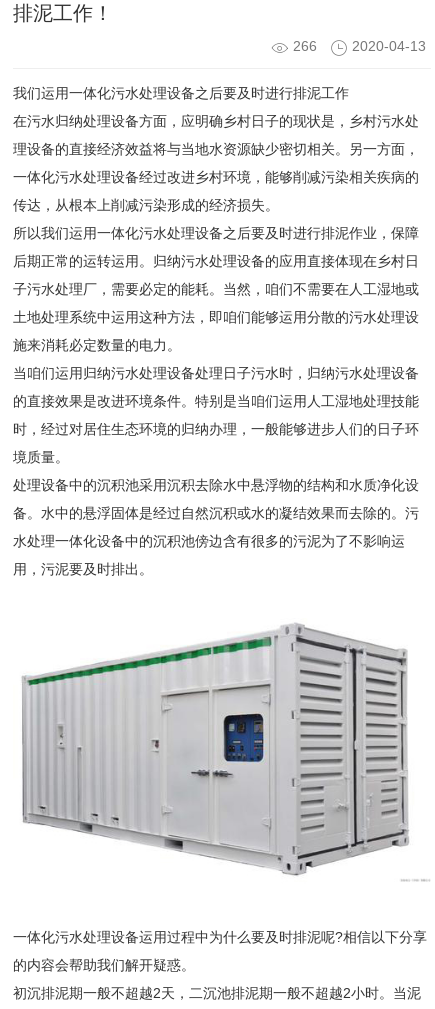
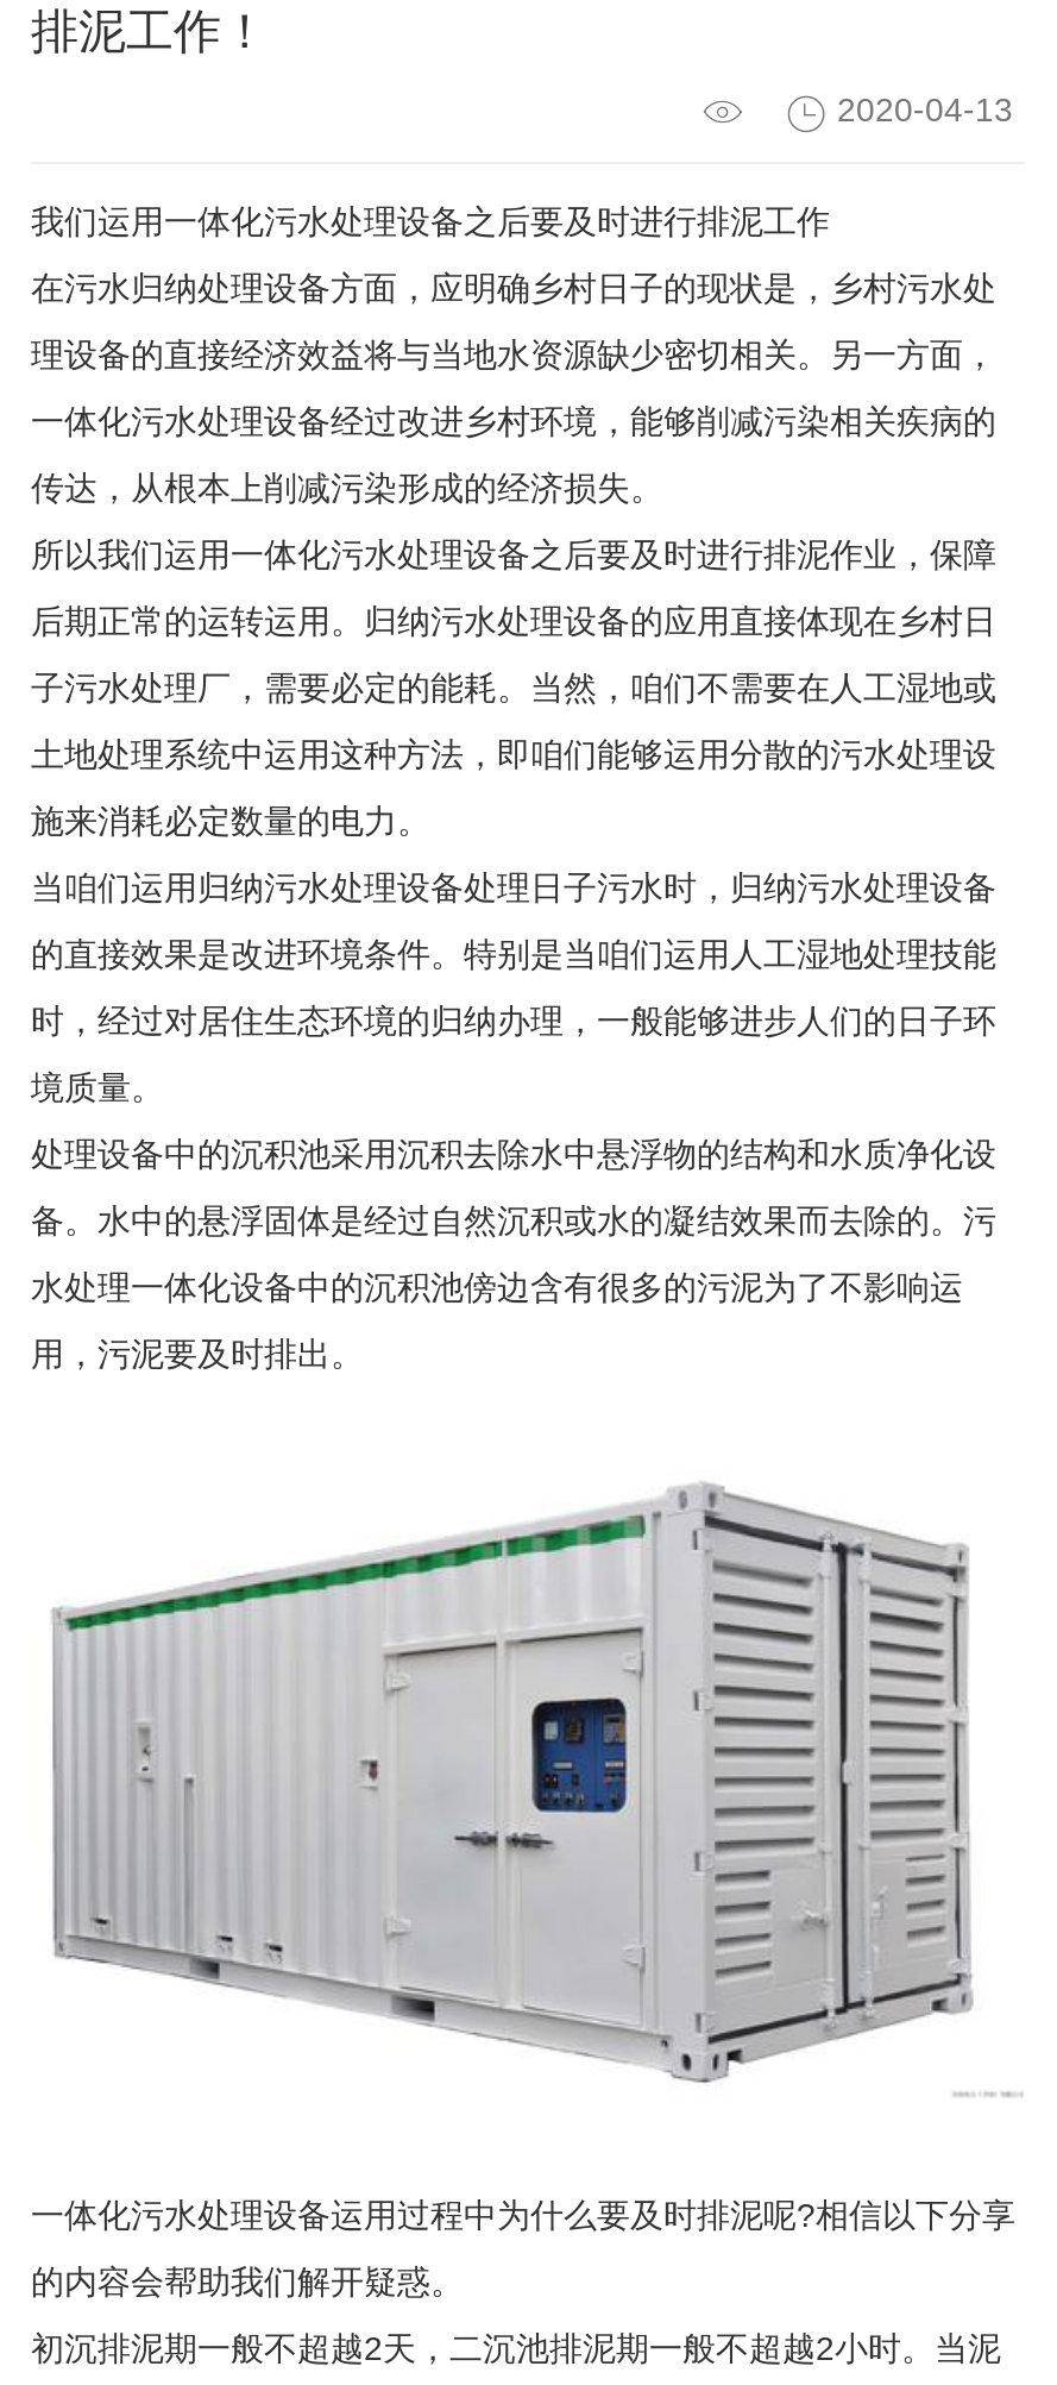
[293,38,317,54] 266 -> none

